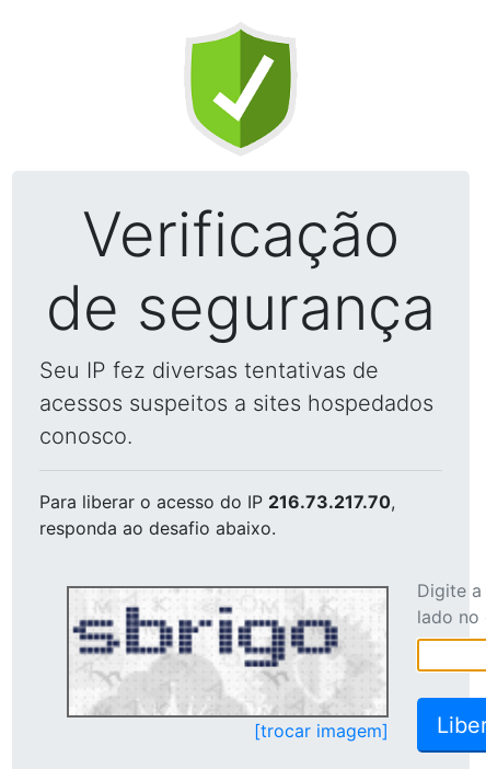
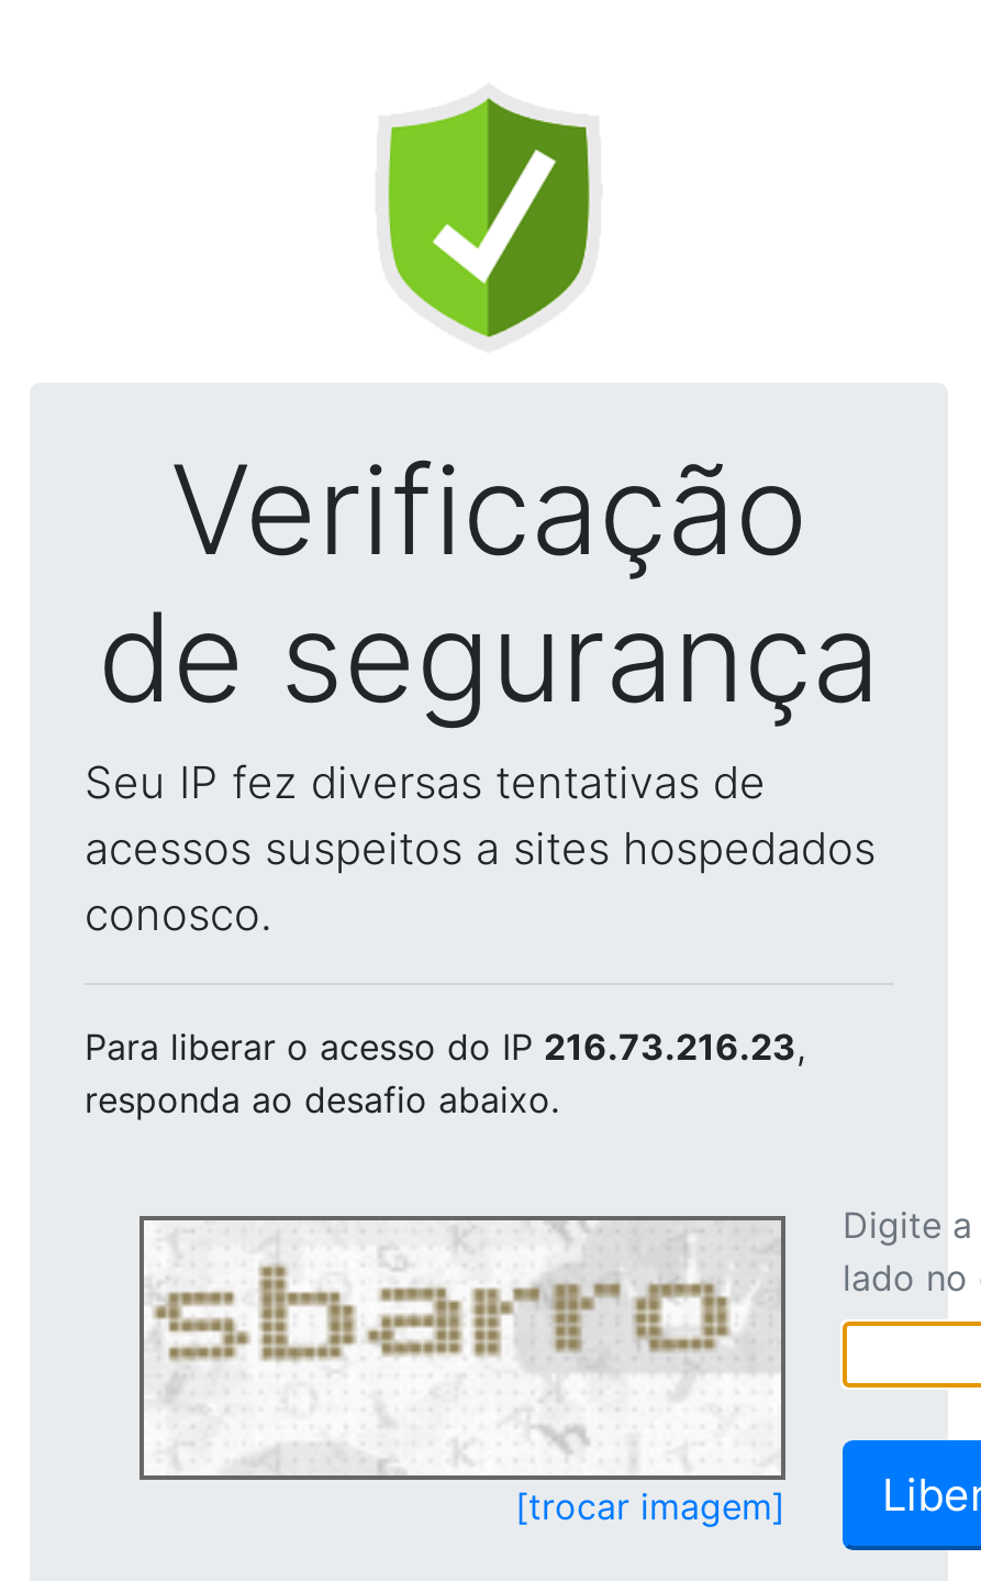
[39,491,395,513] Para liberar o acesso do IP 216.73.217.70, -> [85,1025,805,1069] Para liberar o acesso do IP 216.73.216.23,
[72,589,384,713] [image] -> [153,1225,774,1473] [image]

